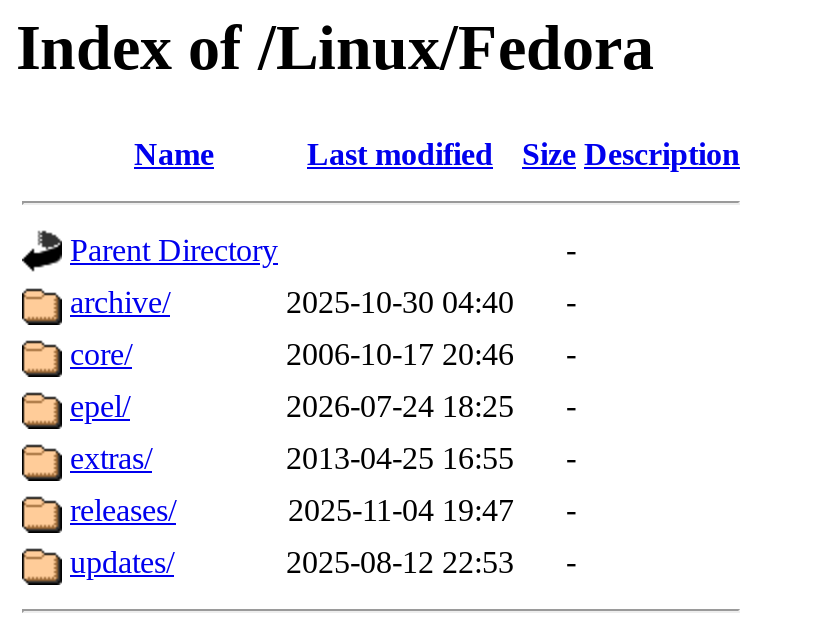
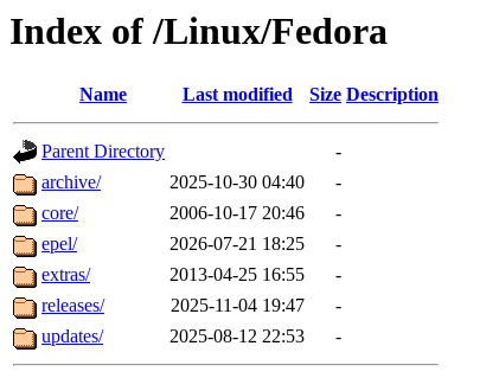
[286,390,514,424] 2026-07-24 18:25 -> [169,234,305,254] 2026-07-21 18:25

